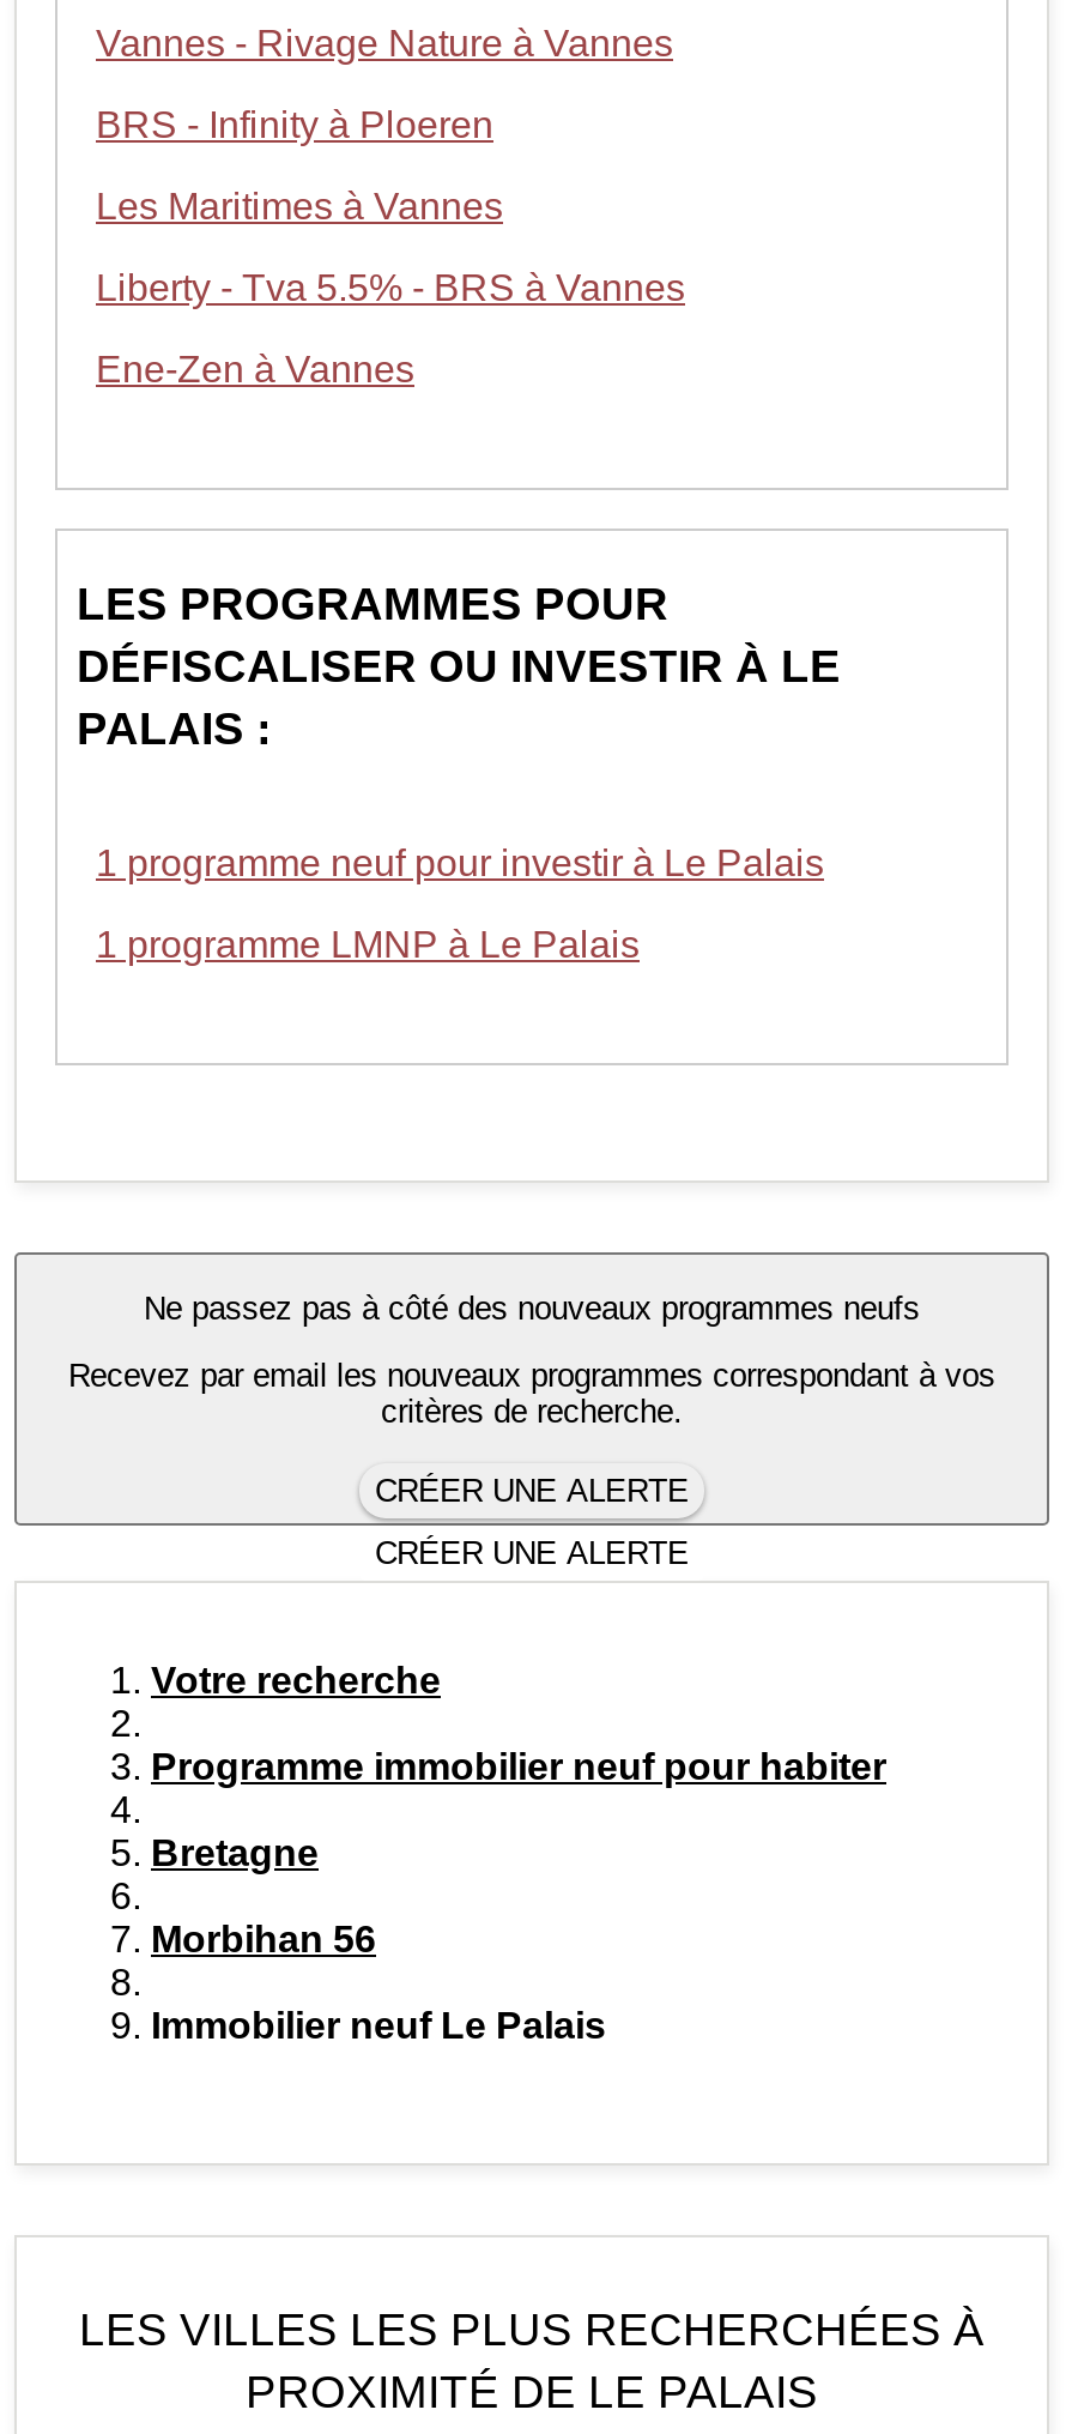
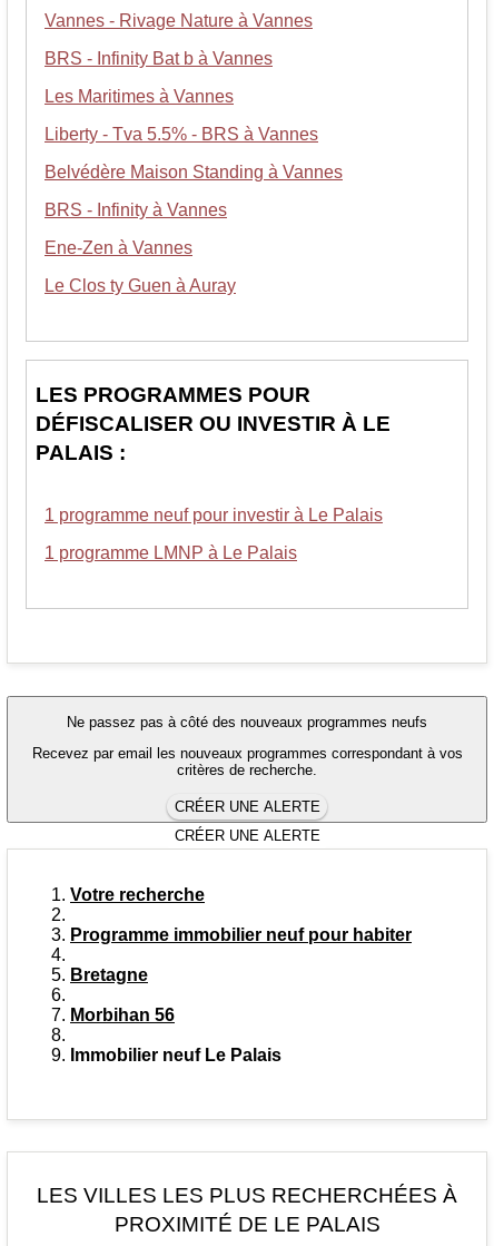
[96,104,493,145] BRS - Infinity à Ploeren -> [45,49,273,68] BRS - Infinity Bat b à Vannes
none -> [45,162,343,219] Belvédère Maison Standing à Vannes | BRS - Infinity à Vannes
none -> [45,276,236,295] Le Clos ty Guen à Auray

